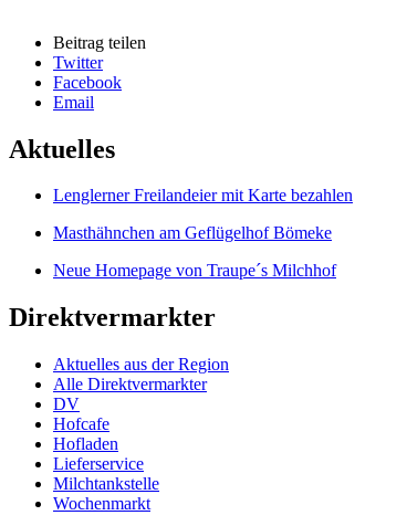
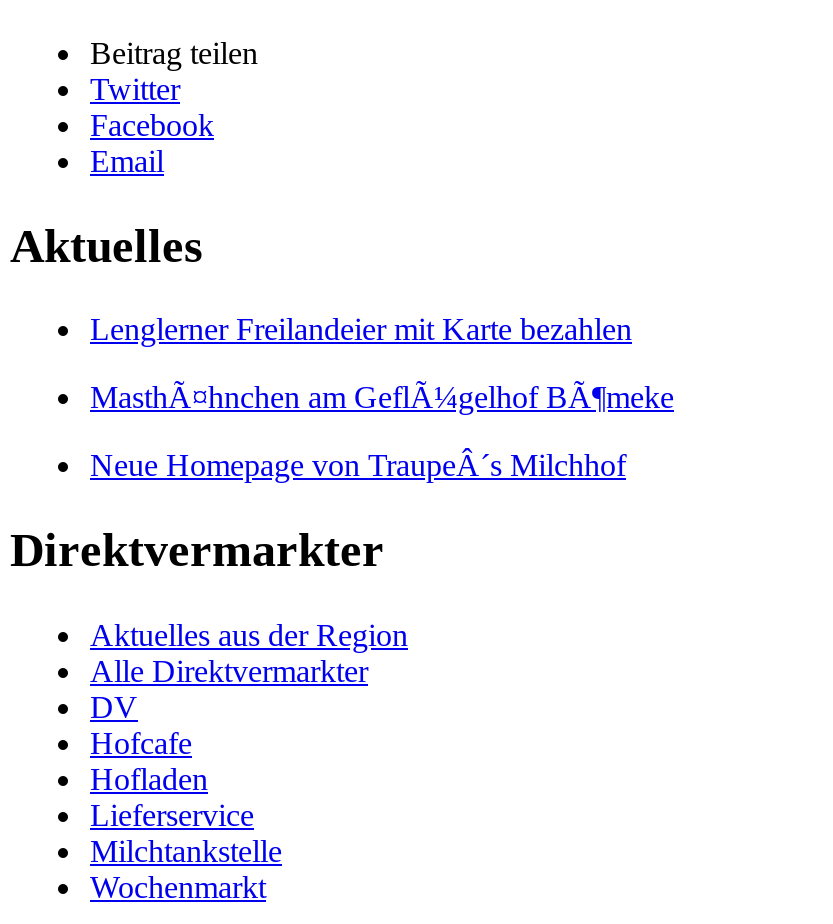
[53,224,332,242] Masthähnchen am Geflügelhof Bömeke -> [90,381,674,415] MasthÃ¤hnchen am GeflÃ¼gelhof BÃ¶meke
[53,261,336,280] Neue Homepage von Traupe´s Milchhof -> [90,449,626,483] Neue Homepage von TraupeÂ´s Milchhof

